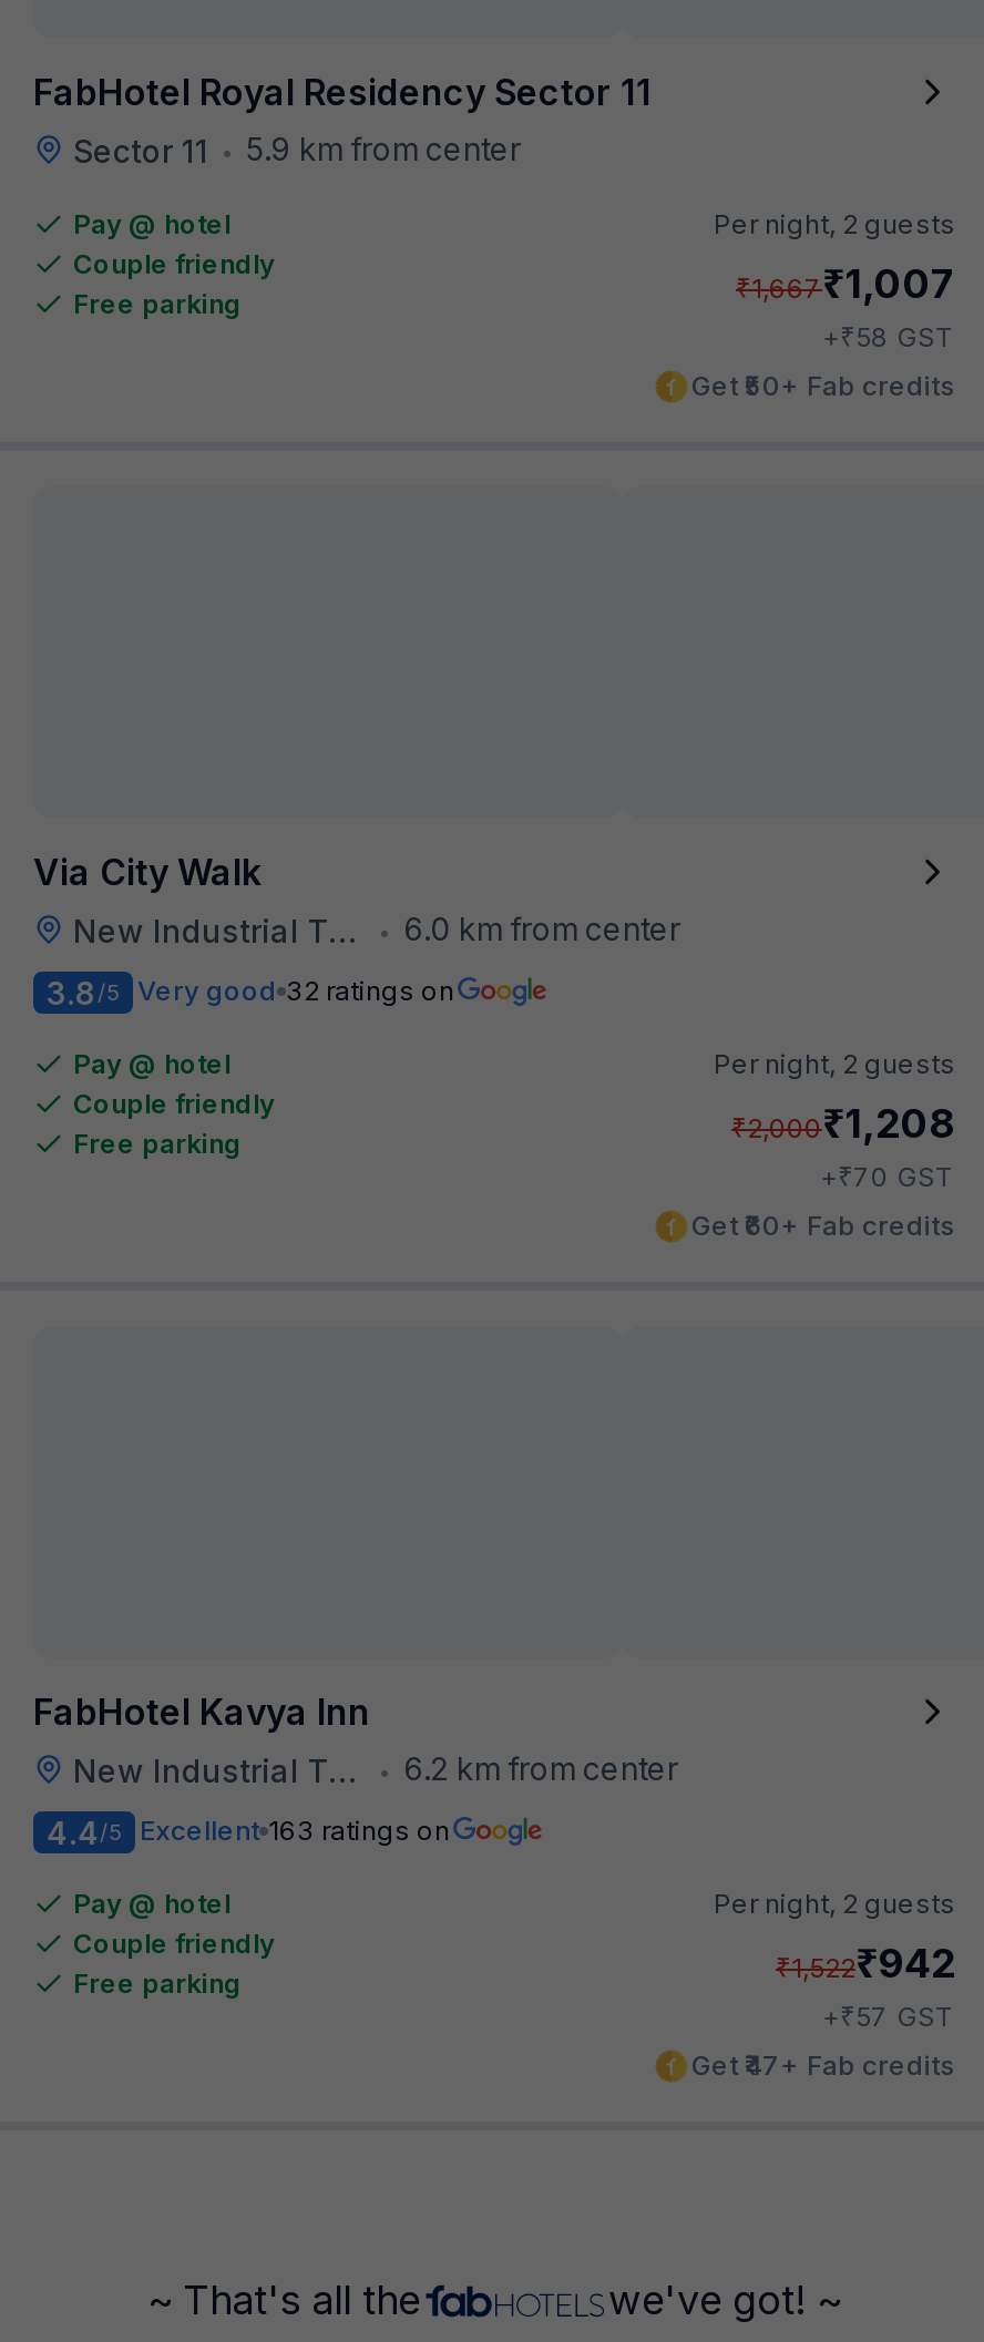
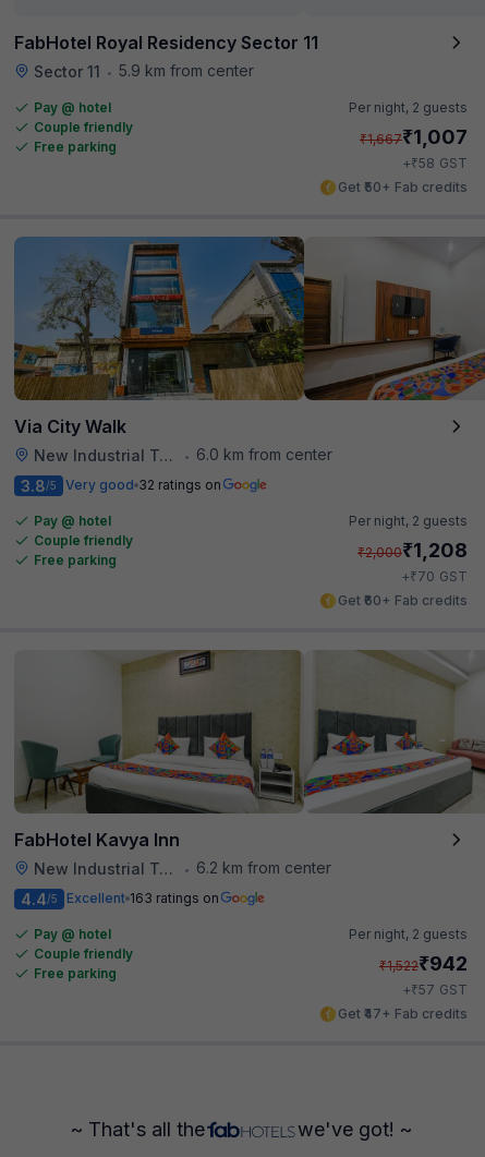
none -> [13,236,482,401] [image]
none -> [13,649,482,815] [image]

